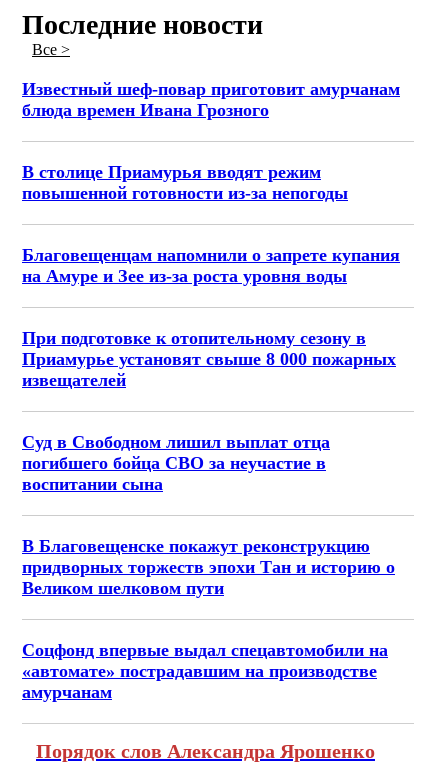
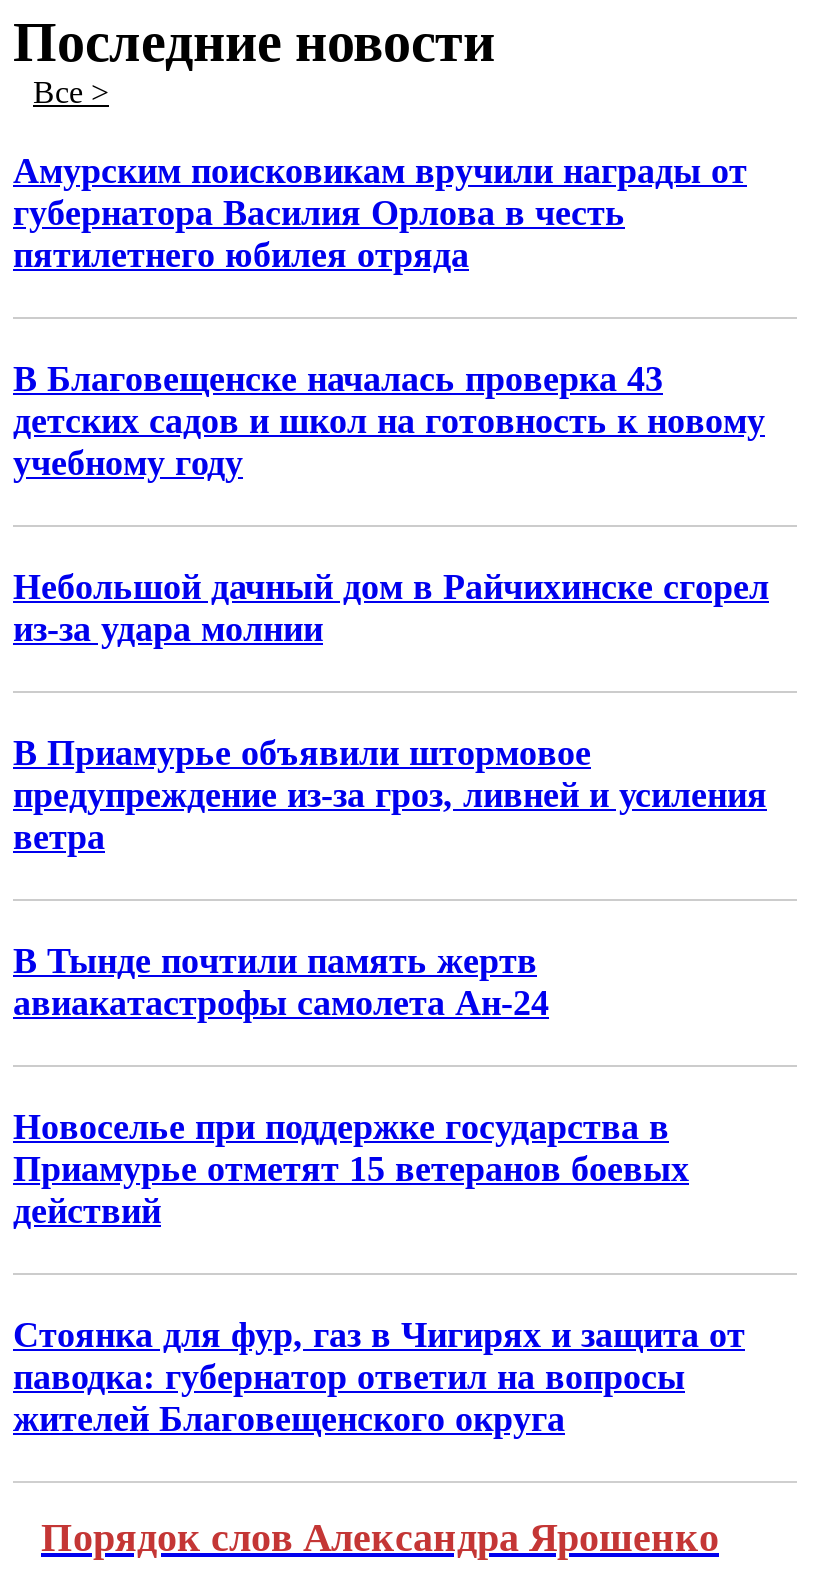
[22,79,400,120] Известный шеф-повар приготовит амурчанам | блюда времен Ивана Грозного -> [13,152,747,276] Амурским поисковикам вручили награды от | губернатора Василия Орлова в честь | пятилетнего юбилея отряда
[22,162,348,203] В столице Приамурья вводят режим | повышенной готовности из-за непогоды -> [13,360,765,484] В Благовещенске началась проверка 43 | детских садов и школ на готовность к новому | учебному году
[22,245,400,286] Благовещенцам напомнили о запрете купания | на Амуре и Зее из-за роста уровня воды -> [13,568,769,650] Небольшой дачный дом в Райчихинске сгорел | из-за удара молнии
[22,328,396,390] При подготовке к отопительному сезону в | Приамурье установят свыше 8 000 пожарных | извещателей -> [13,734,767,858] В Приамурье объявили штормовое | предупреждение из-за гроз, ливней и усиления | ветра
[22,432,330,494] Суд в Свободном лишил выплат отца | погибшего бойца СВО за неучастие в | воспитании сына -> [13,942,549,1024] В Тынде почтили память жертв | авиакатастрофы самолета Ан-24
[22,536,395,598] В Благовещенске покажут реконструкцию | придворных торжеств эпохи Тан и историю о | Великом шелковом пути -> [13,1108,689,1232] Новоселье при поддержке государства в | Приамурье отметят 15 ветеранов боевых | действий
[22,640,388,702] Соцфонд впервые выдал спецавтомобили на | «автомате» пострадавшим на производстве | амурчанам -> [13,1316,745,1440] Стоянка для фур, газ в Чигирях и защита от | паводка: губернатор ответил на вопросы | жителей Благовещенского округа

